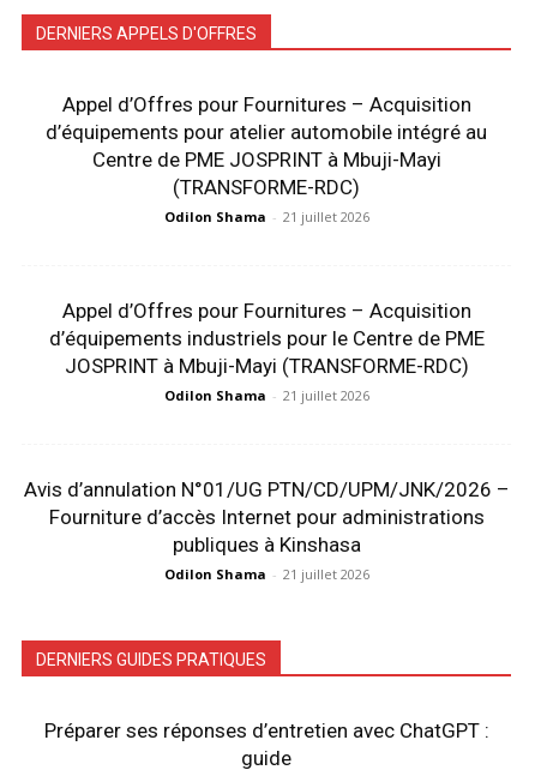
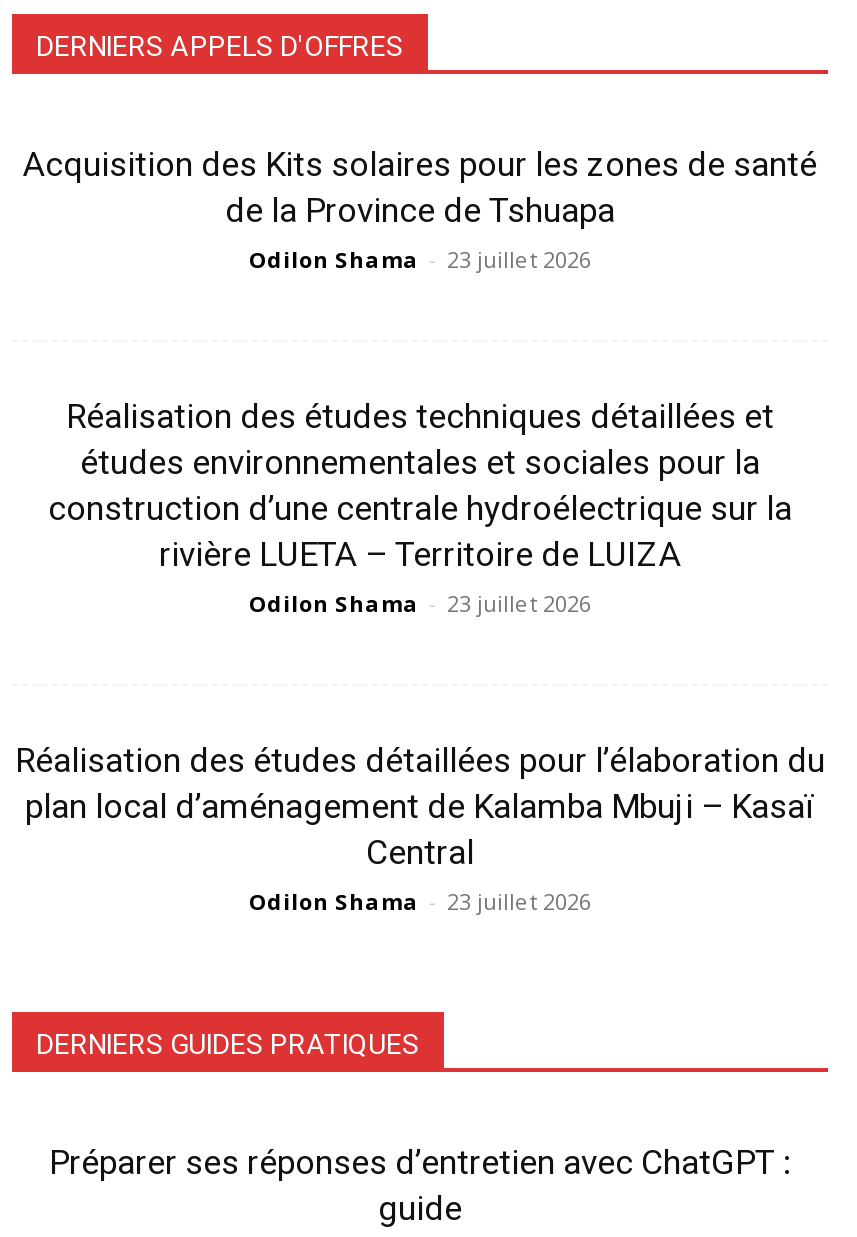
[46,92,487,225] Appel d’Offres pour Fournitures – Acquisition | d’équipements pour atelier automobile intégré au | Centre de PME JOSPRINT à Mbuji-Mayi | (TRANSFORME-RDC) | Odilon Shama - 21 juillet 2026 -> [23,144,817,274] Acquisition des Kits solaires pour les zones de santé | de la Province de Tshuapa | Odilon Shama - 23 juillet 2026
[49,298,484,404] Appel d’Offres pour Fournitures – Acquisition | d’équipements industriels pour le Centre de PME | JOSPRINT à Mbuji-Mayi (TRANSFORME-RDC) | Odilon Shama - 21 juillet 2026 -> [48,396,792,618] Réalisation des études techniques détaillées et | études environnementales et sociales pour la | construction d’une centrale hydroélectrique sur la | rivière LUETA – Territoire de LUIZA | Odilon Shama - 23 juillet 2026
[23,477,509,583] Avis d’annulation N°01/UG PTN/CD/UPM/JNK/2026 – | Fourniture d’accès Internet pour administrations | publiques à Kinshasa | Odilon Shama - 21 juillet 2026 -> [15,740,825,916] Réalisation des études détaillées pour l’élaboration du | plan local d’aménagement de Kalamba Mbuji – Kasaï | Central | Odilon Shama - 23 juillet 2026

